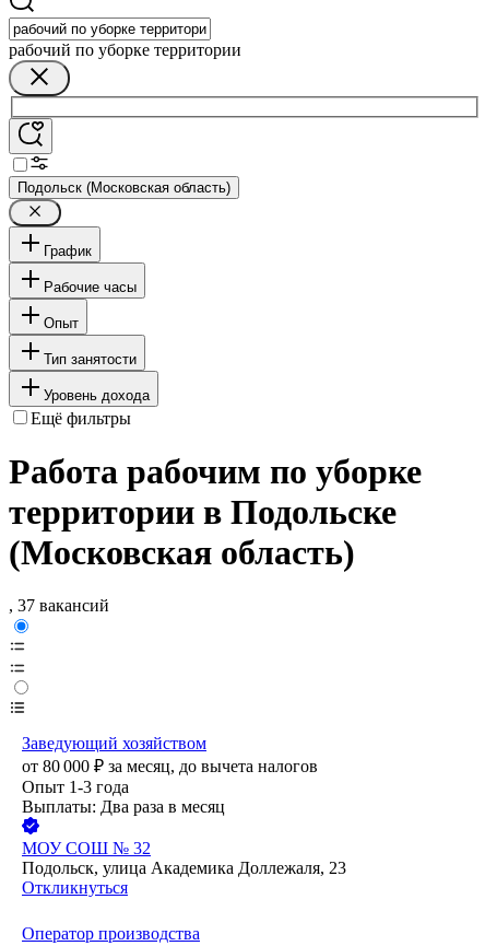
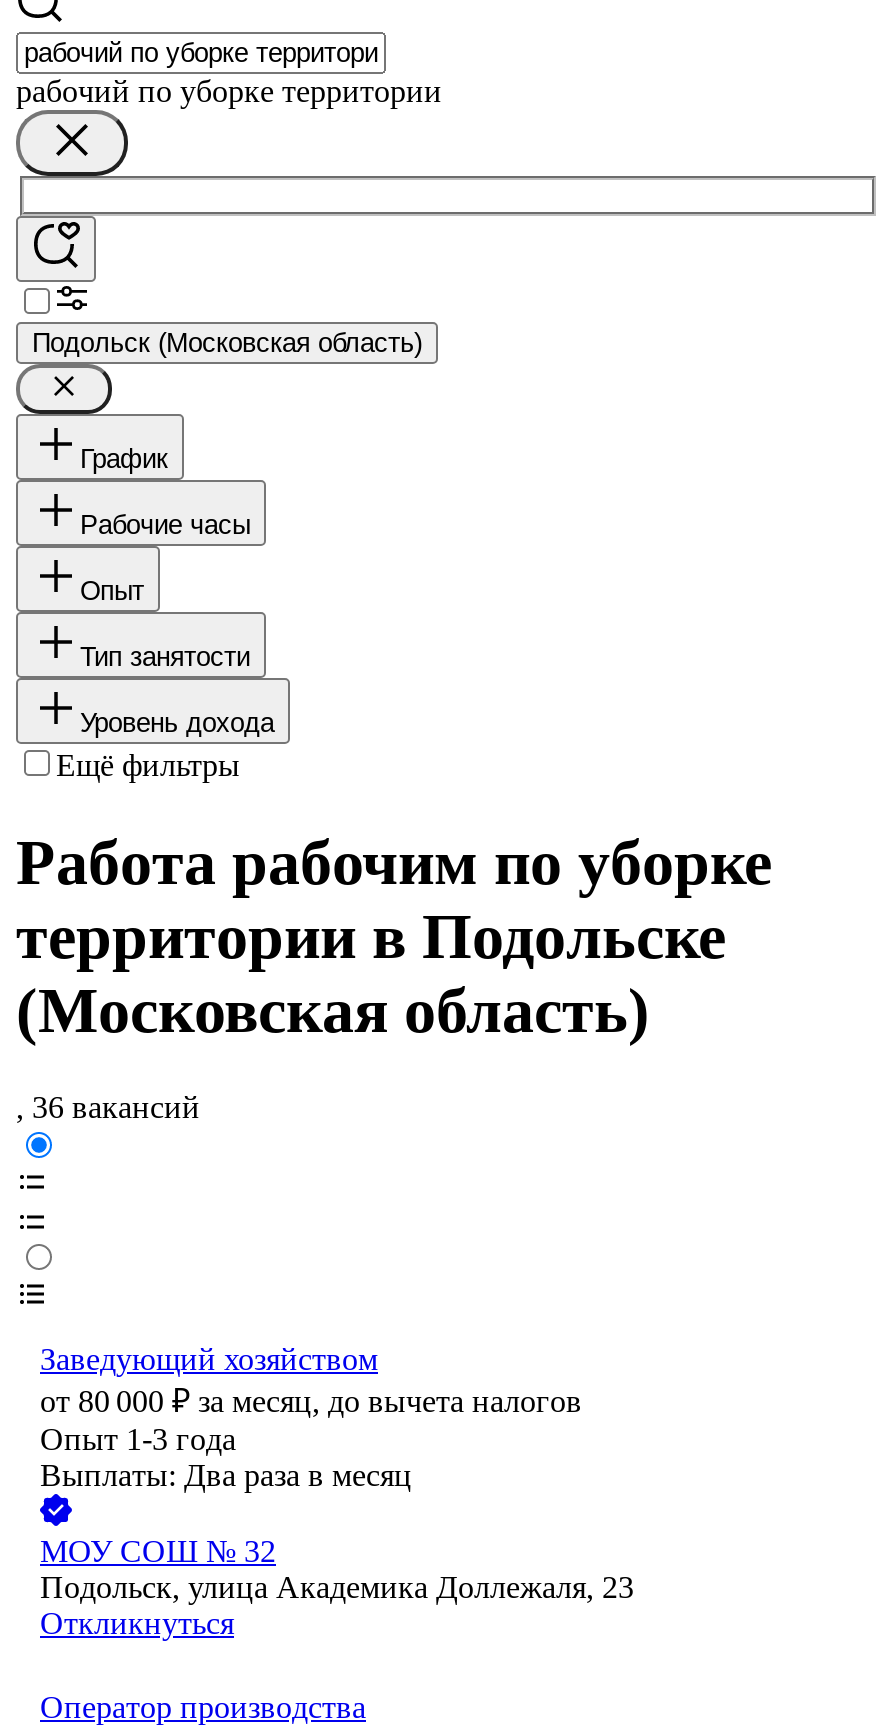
[9,597,109,615] , 37 вакансий -> [16,1091,200,1125] , 36 вакансий

